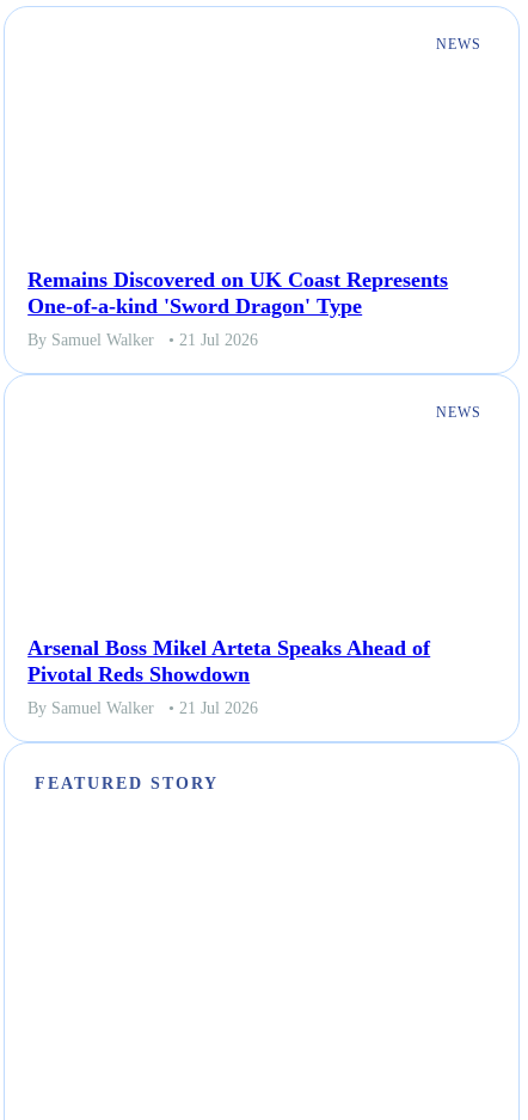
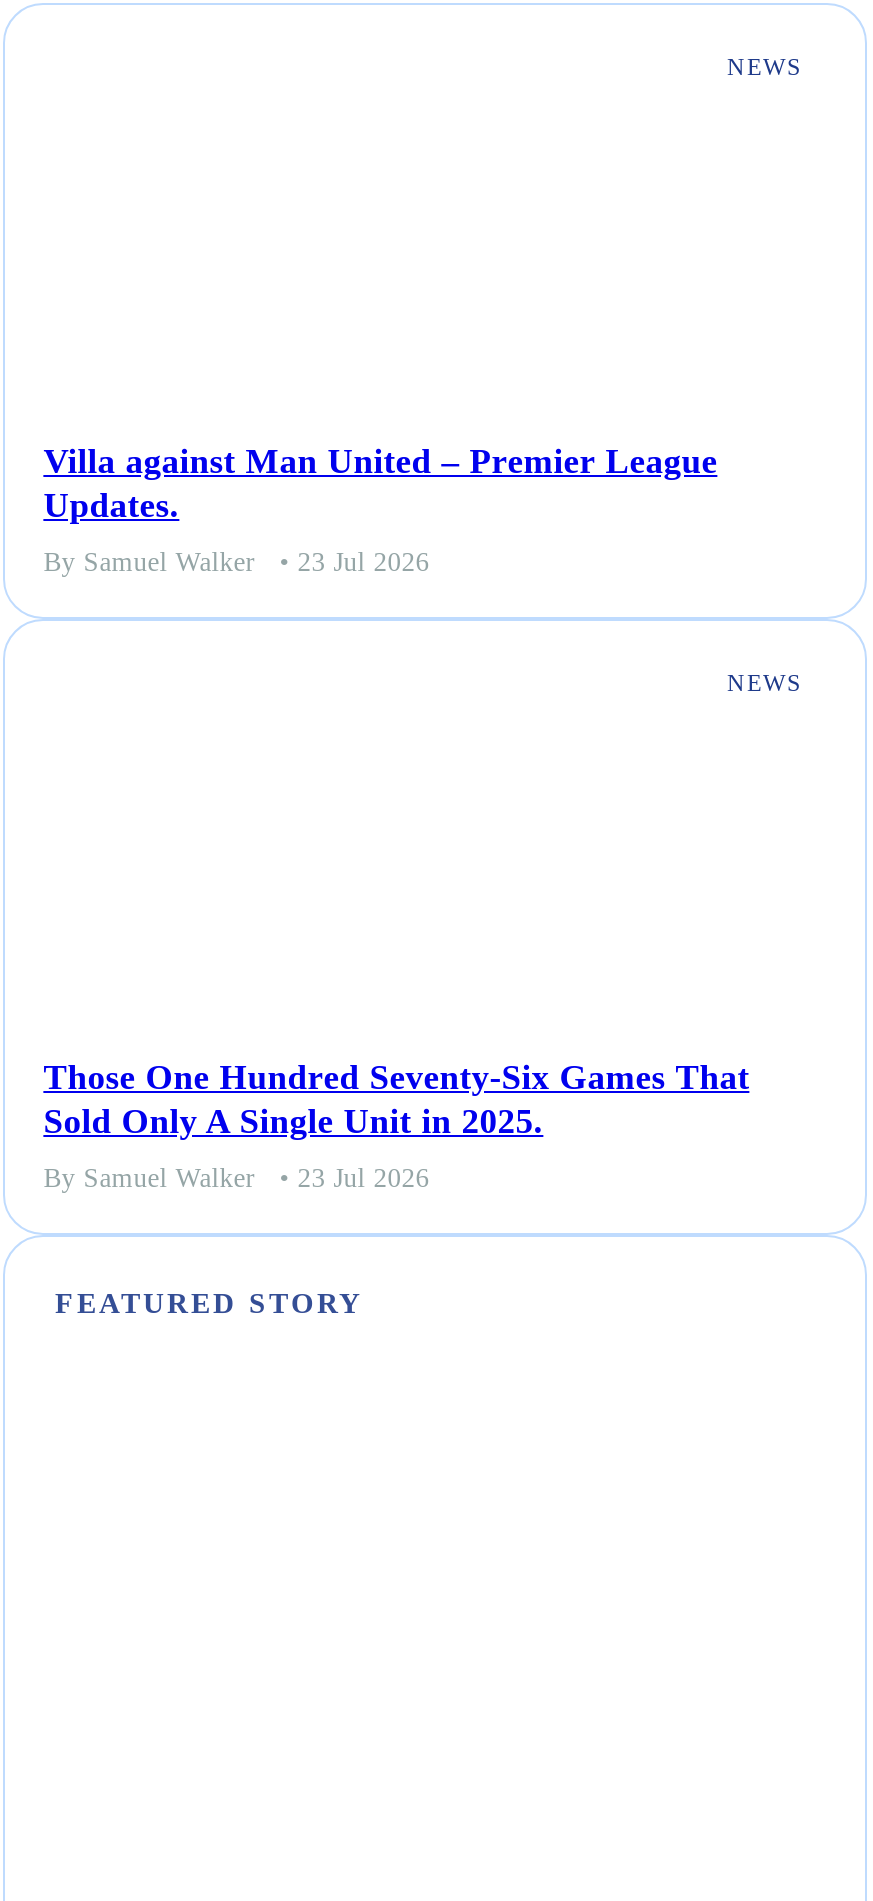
[28,268,448,318] Remains Discovered on UK Coast Represents | One-of-a-kind 'Sword Dragon' Type -> [43,441,717,525] Villa against Man United – Premier League | Updates.
[28,331,258,349] By Samuel Walker • 21 Jul 2026 -> [43,547,429,577] By Samuel Walker • 23 Jul 2026
[28,636,430,686] Arsenal Boss Mikel Arteta Speaks Ahead of | Pivotal Reds Showdown -> [43,1057,749,1141] Those One Hundred Seventy-Six Games That | Sold Only A Single Unit in 2025.
[28,699,258,717] By Samuel Walker • 21 Jul 2026 -> [43,1163,429,1193] By Samuel Walker • 23 Jul 2026

